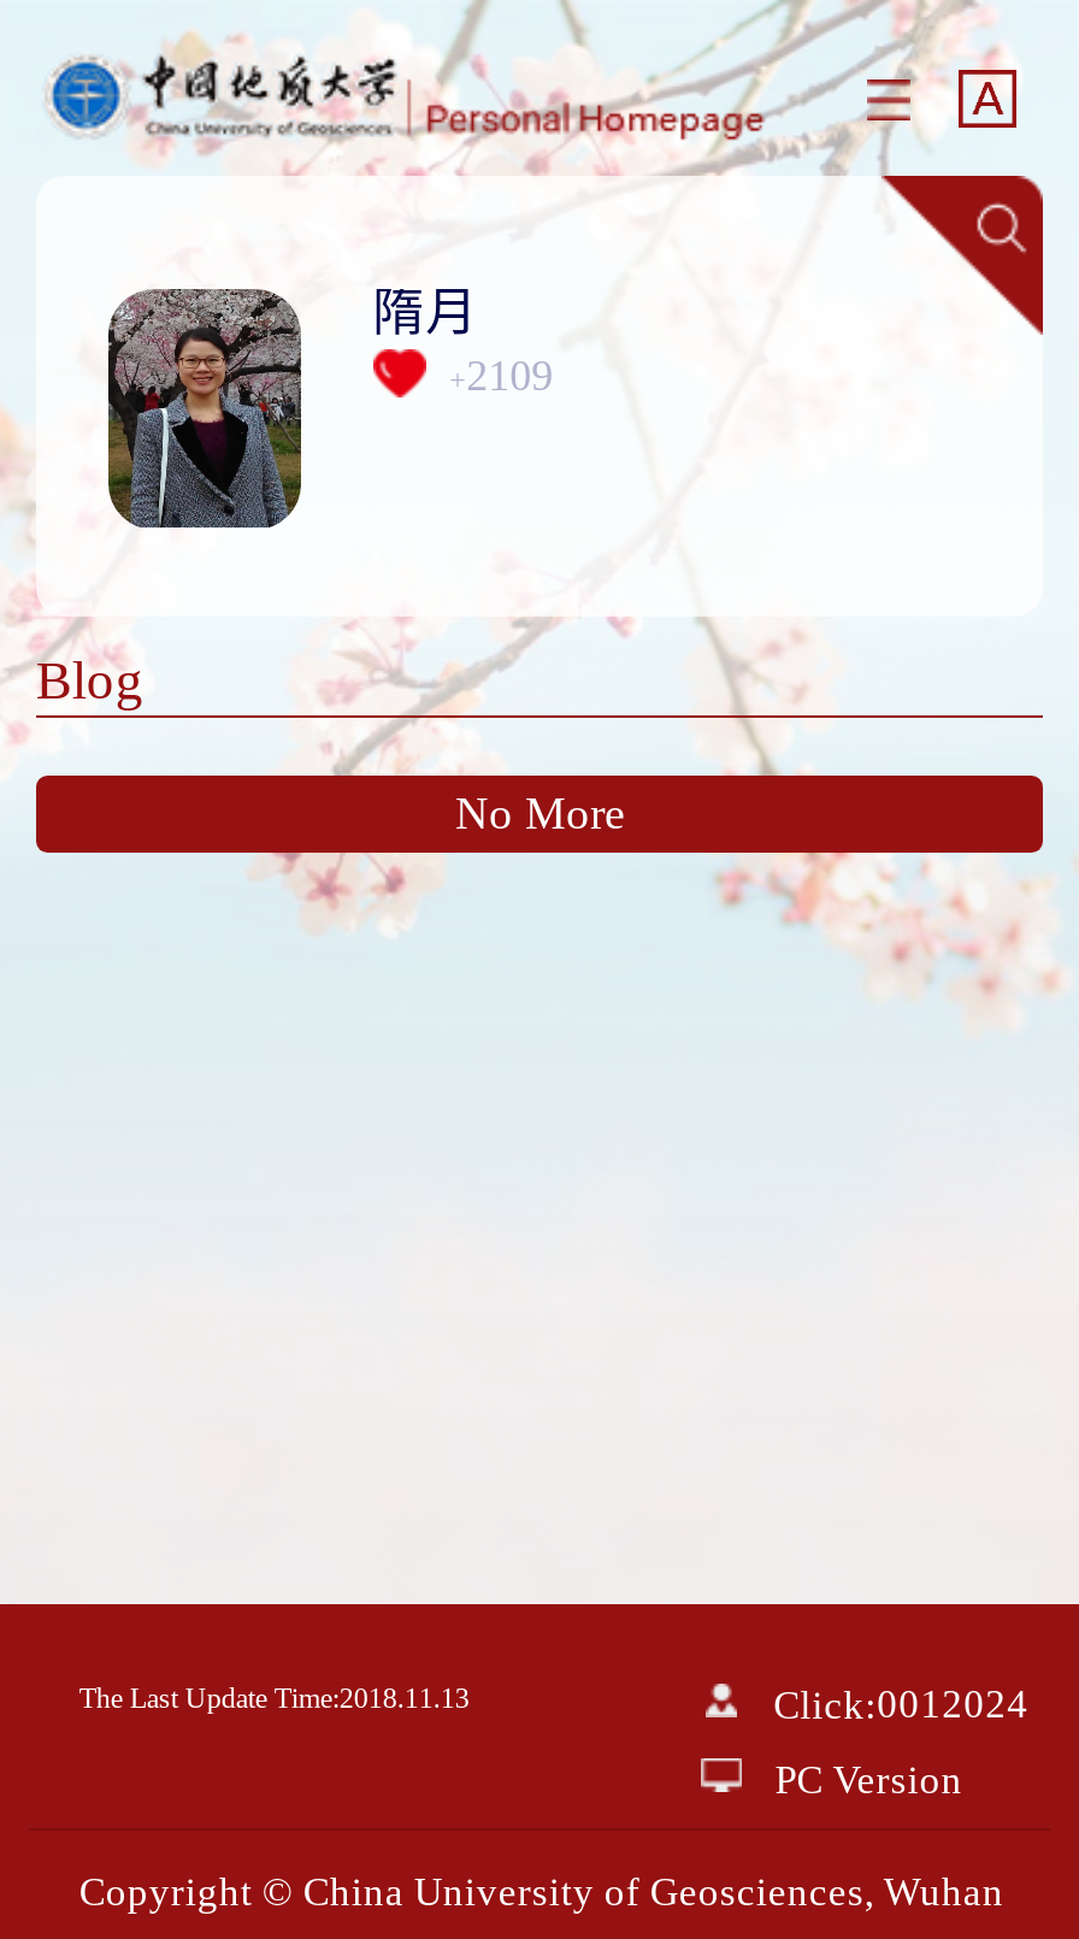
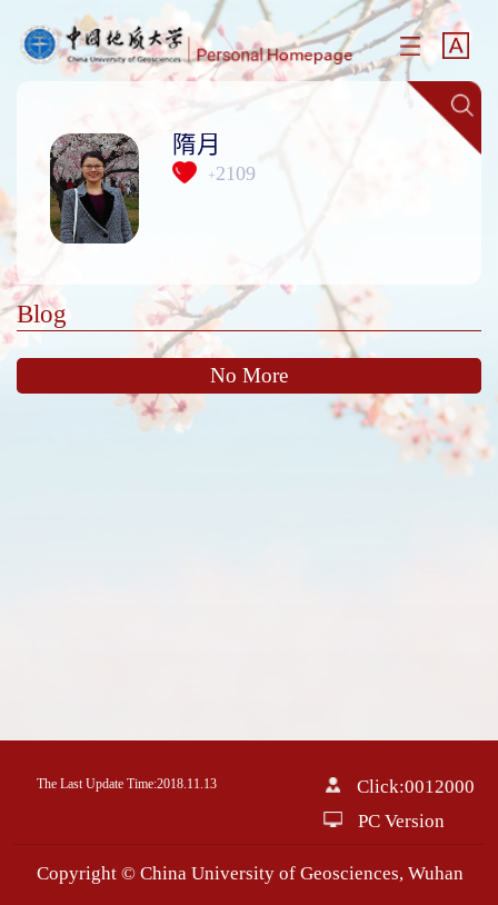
[764,1682,1029,1728] Click:0012024 -> [352,776,475,798] Click:0012000

